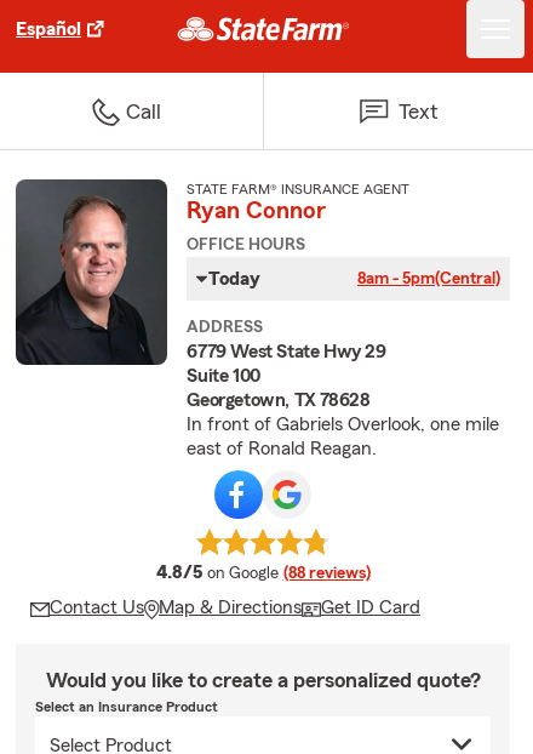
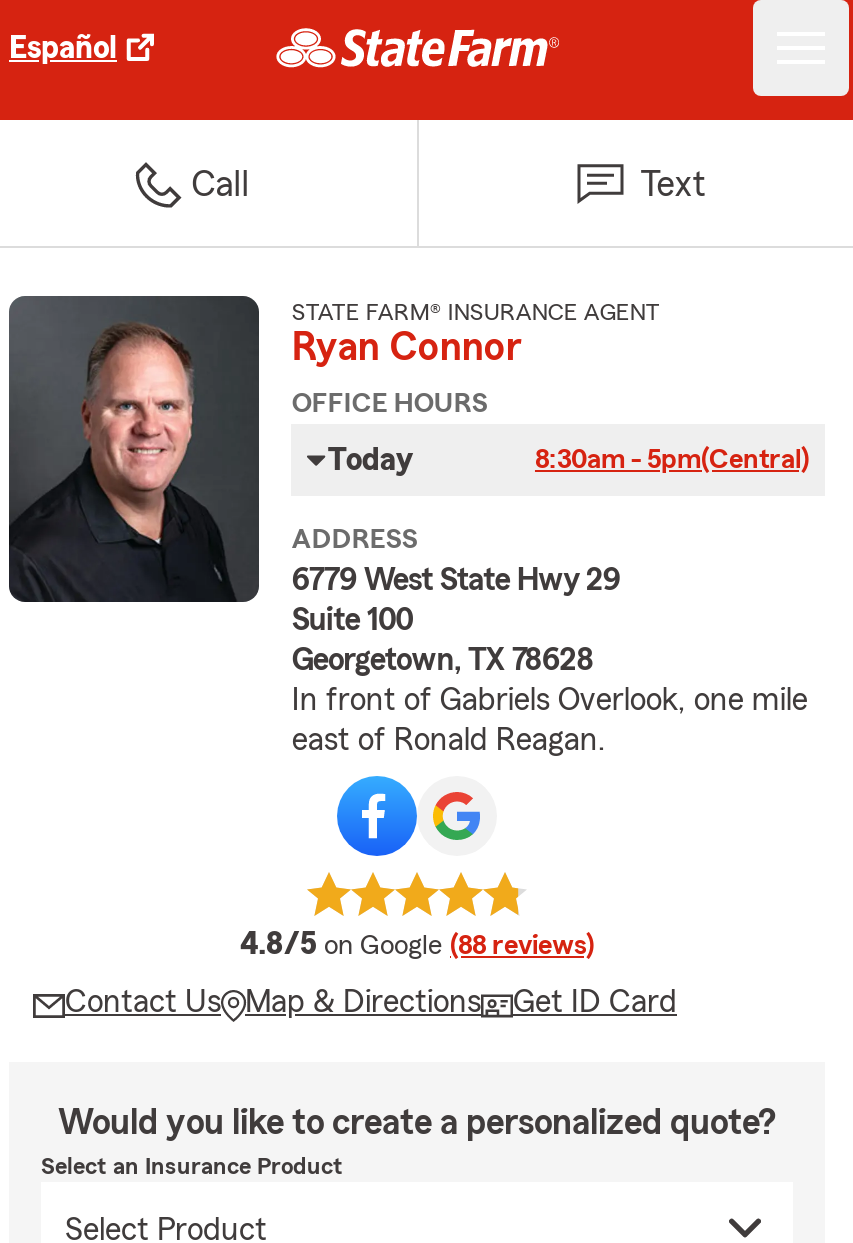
[357,270,500,287] 8am - 5pm(Central) -> [535,446,809,474] 8:30am - 5pm(Central)

